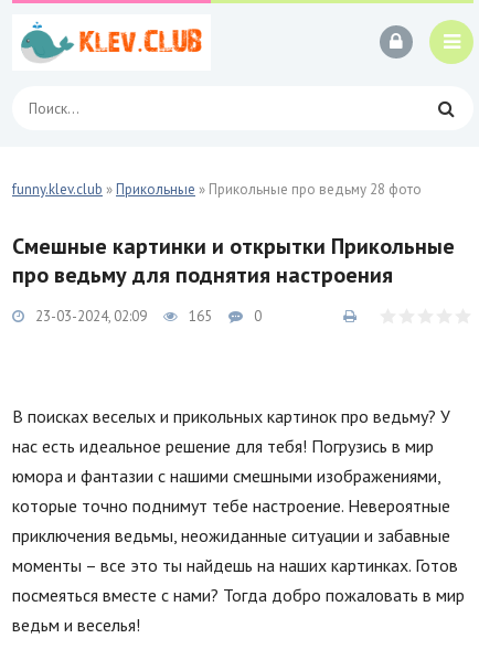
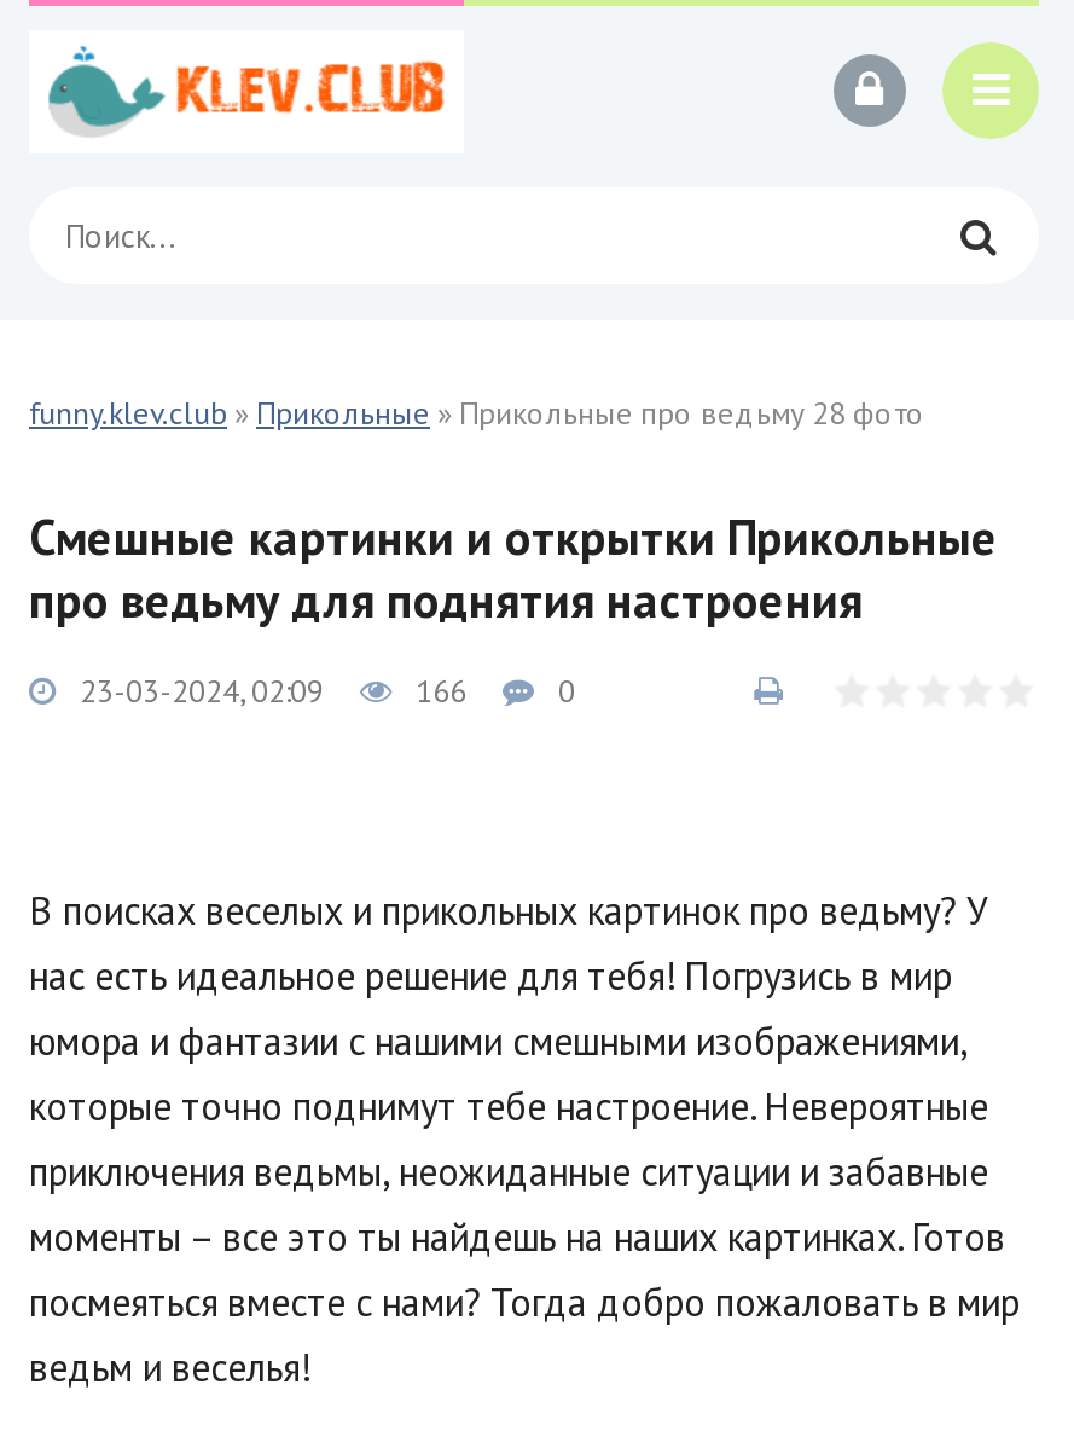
[189,307,212,326] 165 -> [416,671,466,712] 166

